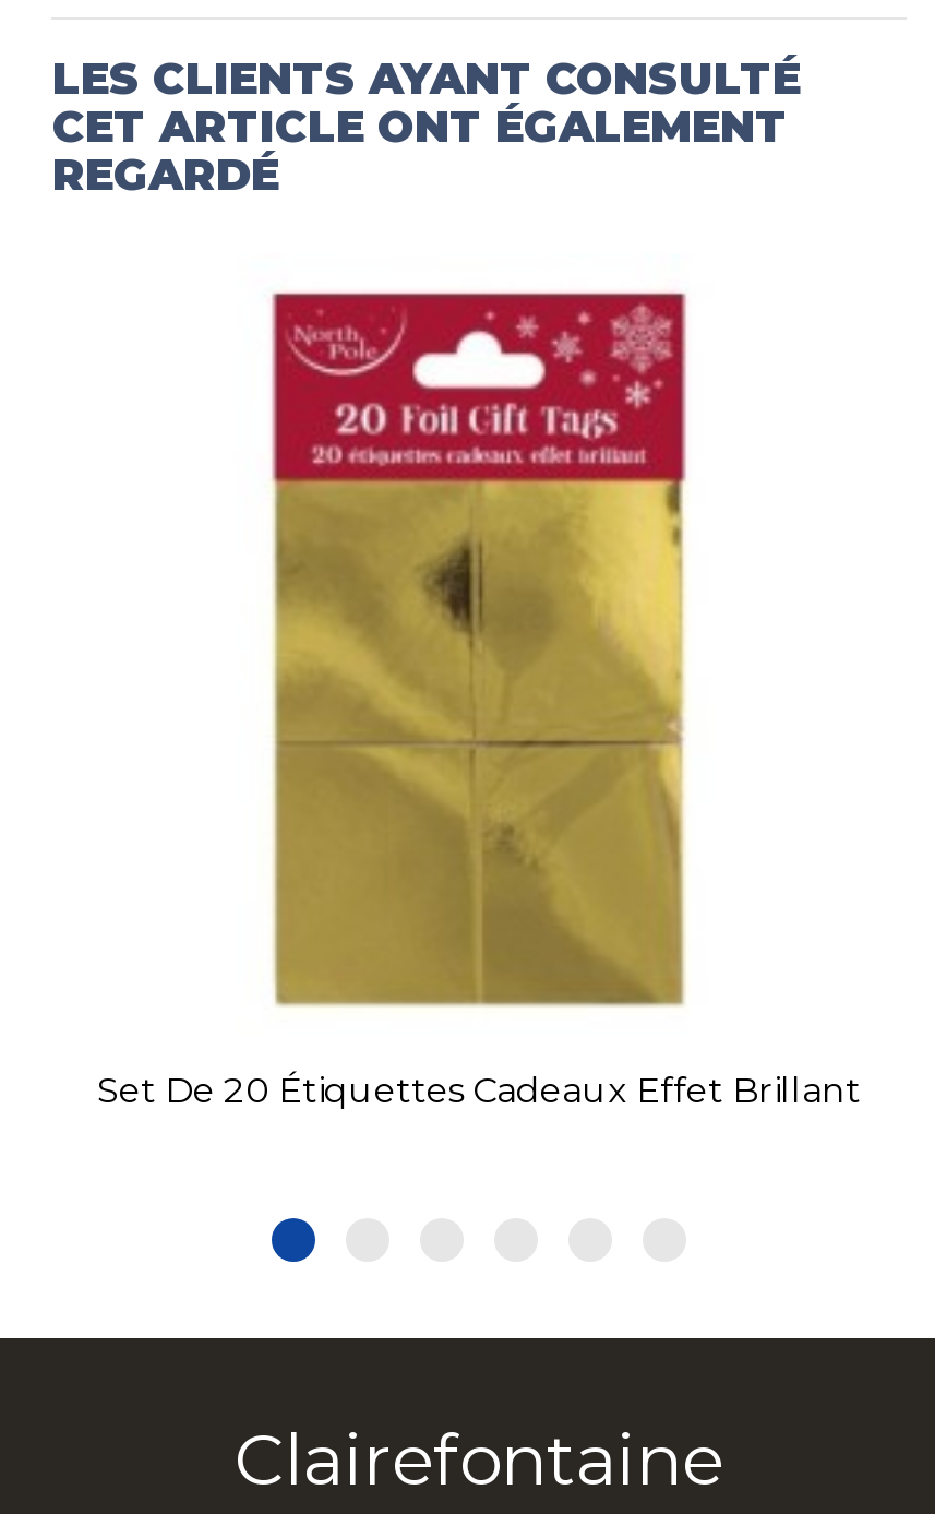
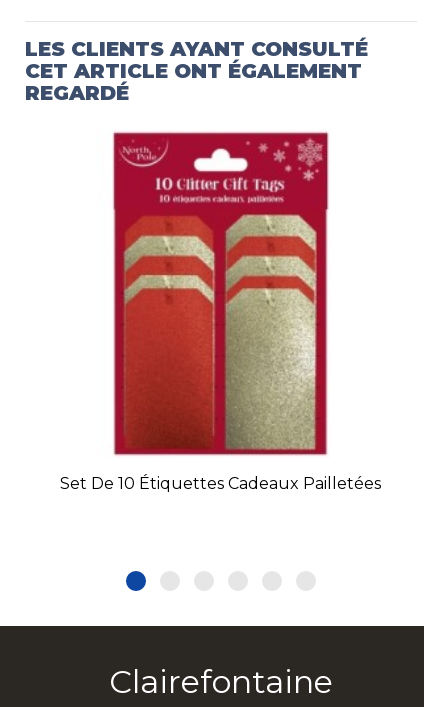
[97,260,861,1110] [image] | Set De 20 Étiquettes Cadeaux Effet Brillant -> [60,131,381,492] [image] | Set De 10 Étiquettes Cadeaux Pailletées

